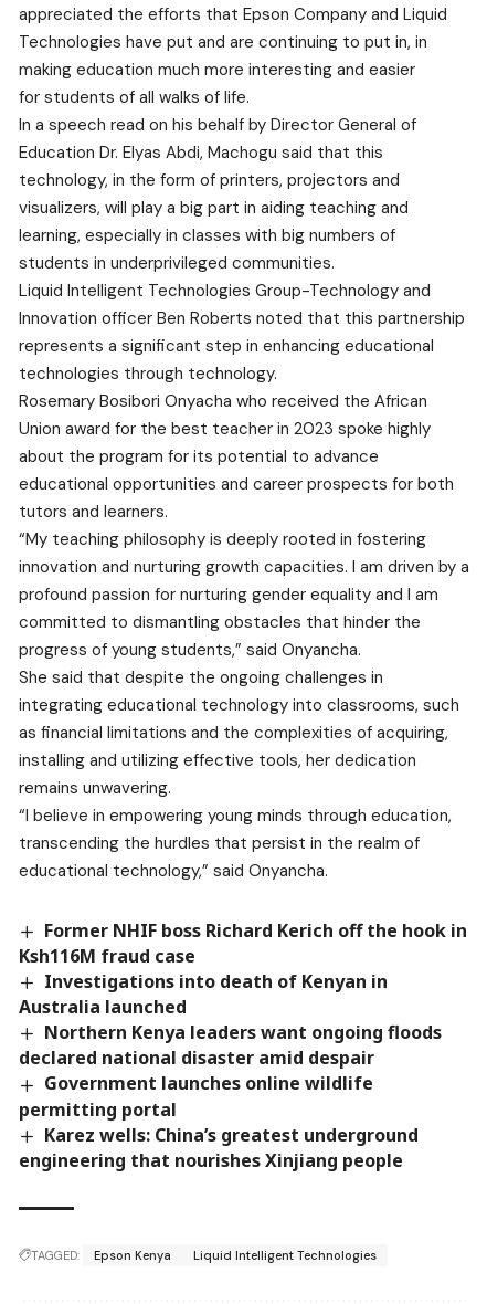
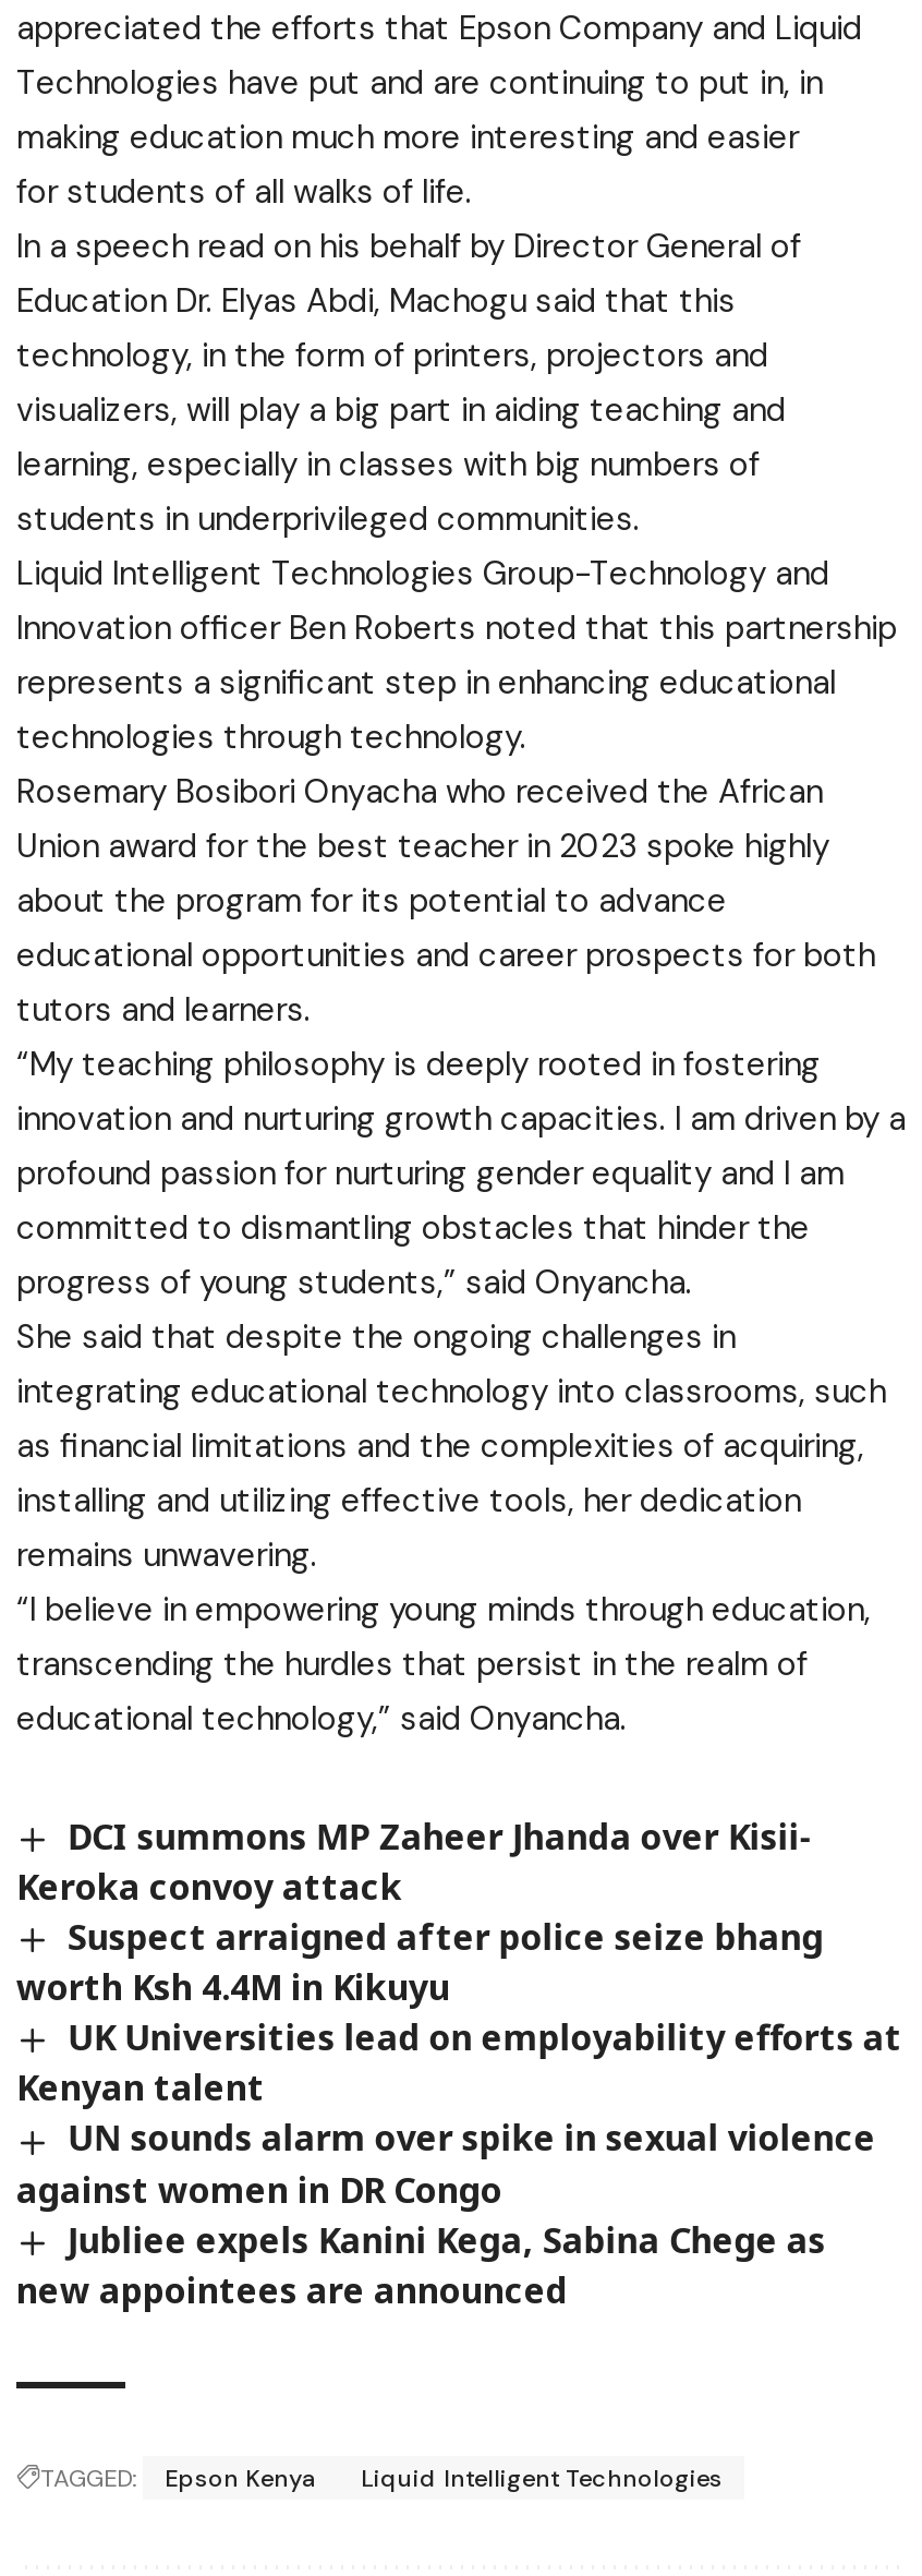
[19,918,468,1172] Former NHIF boss Richard Kerich off the hook in | Ksh116M fraud case | Investigations into death of Kenyan in | Australia launched | Northern Kenya leaders want ongoing floods | declared national disaster amid despair | Government launches online wildlife | permitting portal | Karez wells: China’s greatest underground | engineering that nourishes Xinjiang people -> [16,1813,902,2313] DCI summons MP Zaheer Jhanda over Kisii- | Keroka convoy attack | Suspect arraigned after police seize bhang | worth Ksh 4.4M in Kikuyu | UK Universities lead on employability efforts at | Kenyan talent | UN sounds alarm over spike in sexual violence | against women in DR Congo | Jubliee expels Kanini Kega, Sabina Chege as | new appointees are announced

